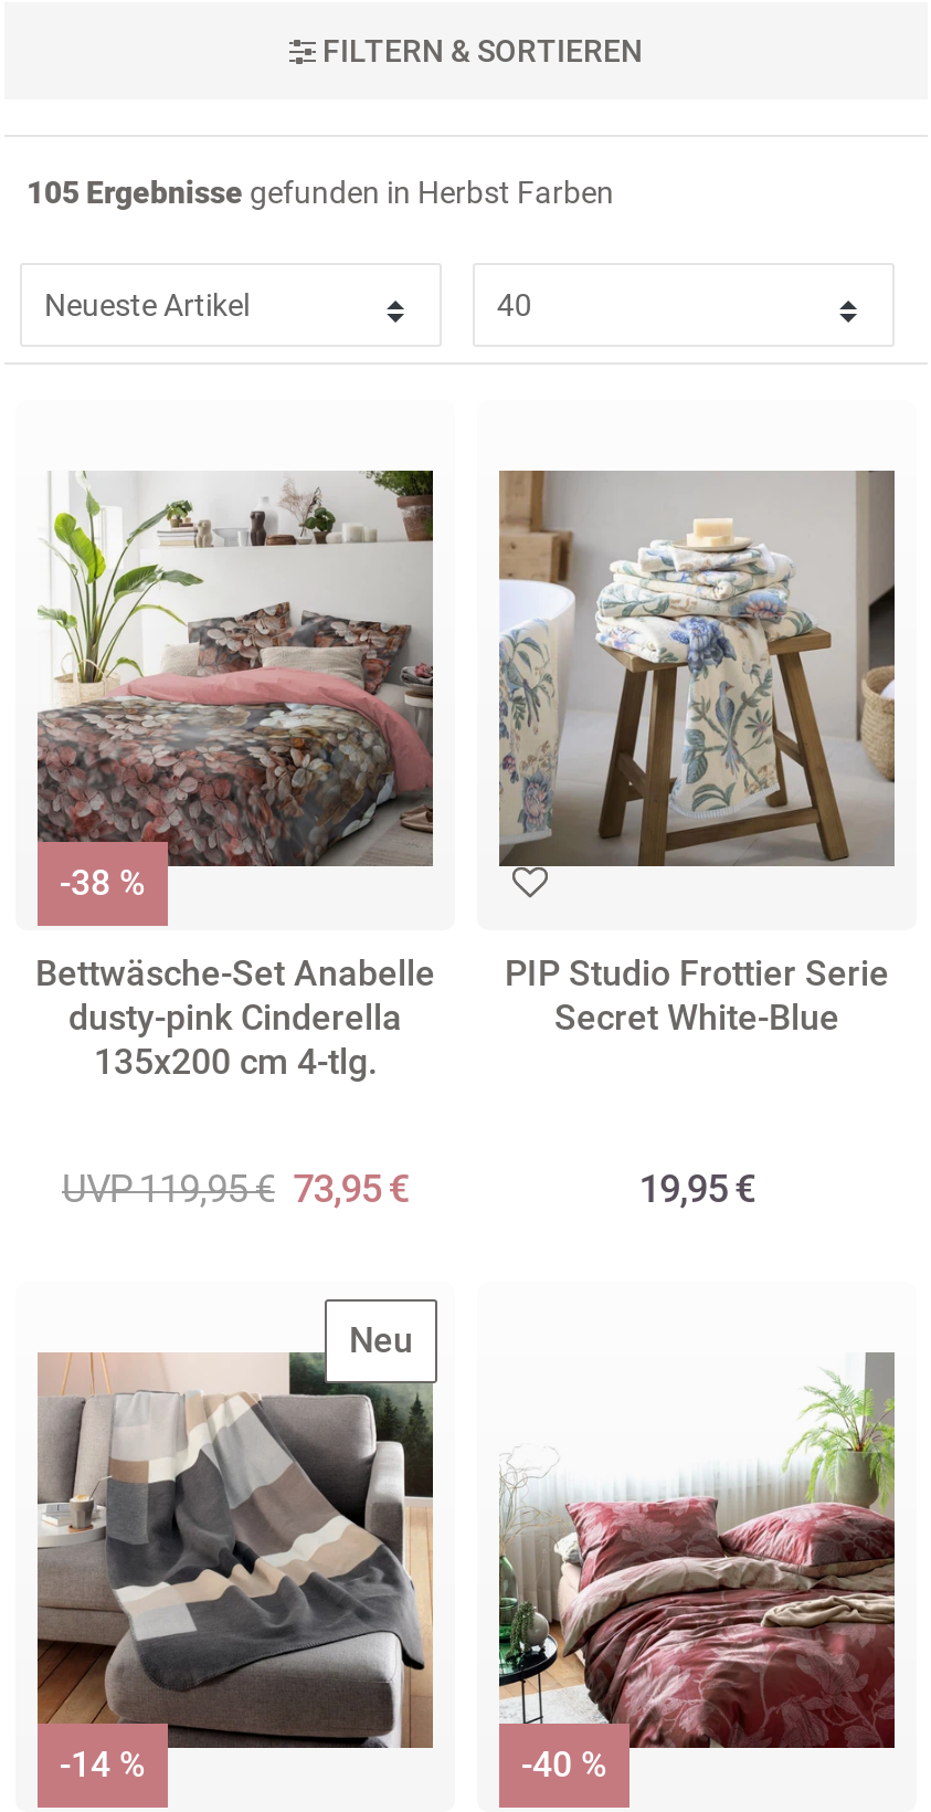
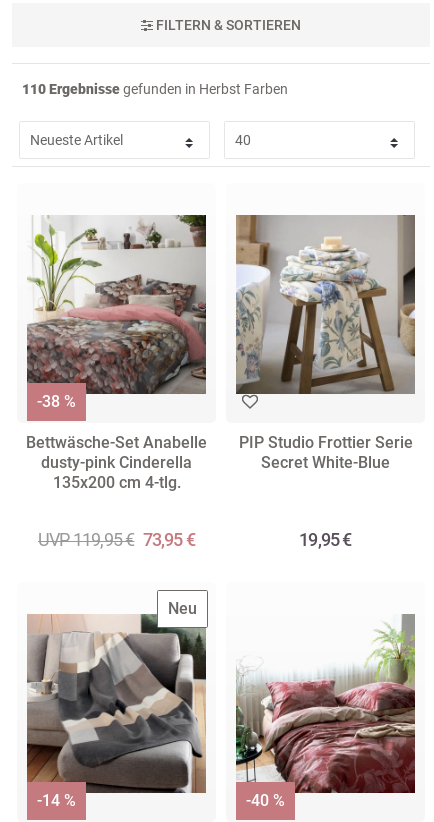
[27,175,614,210] 105 Ergebnisse gefunden in Herbst Farben -> [22,81,288,97] 110 Ergebnisse gefunden in Herbst Farben

